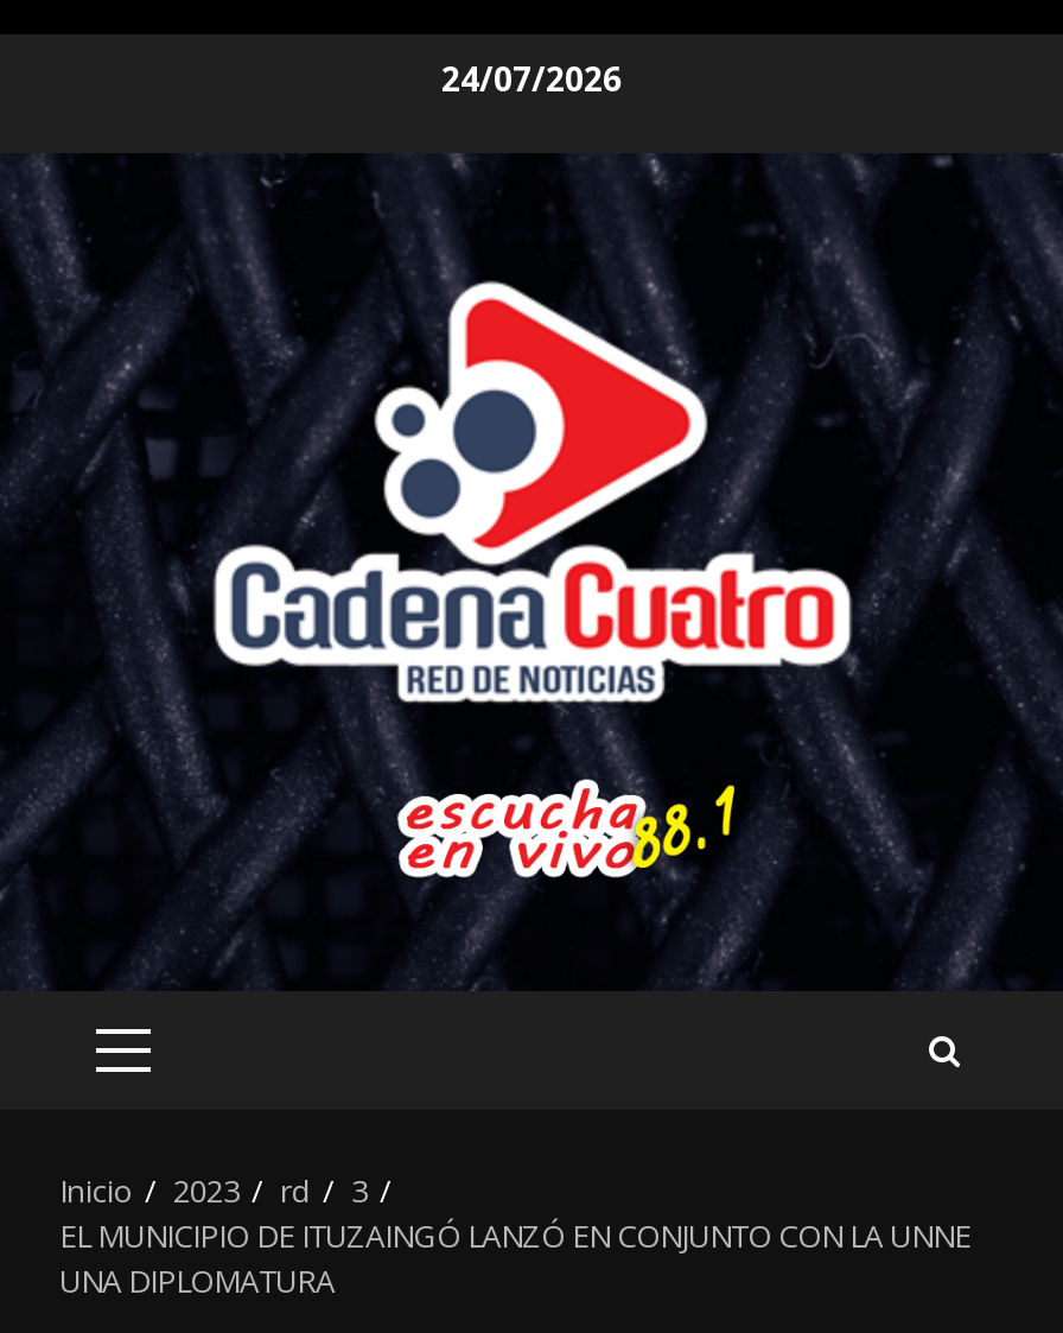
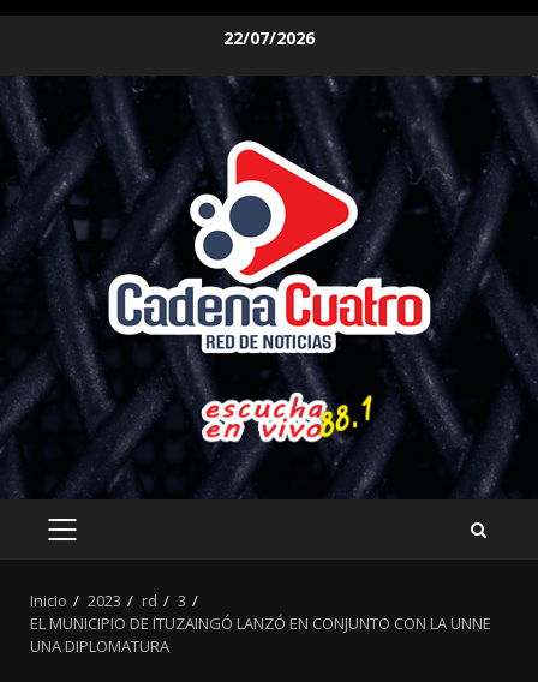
[441,55,622,100] 24/07/2026 -> [223,26,315,49] 22/07/2026

